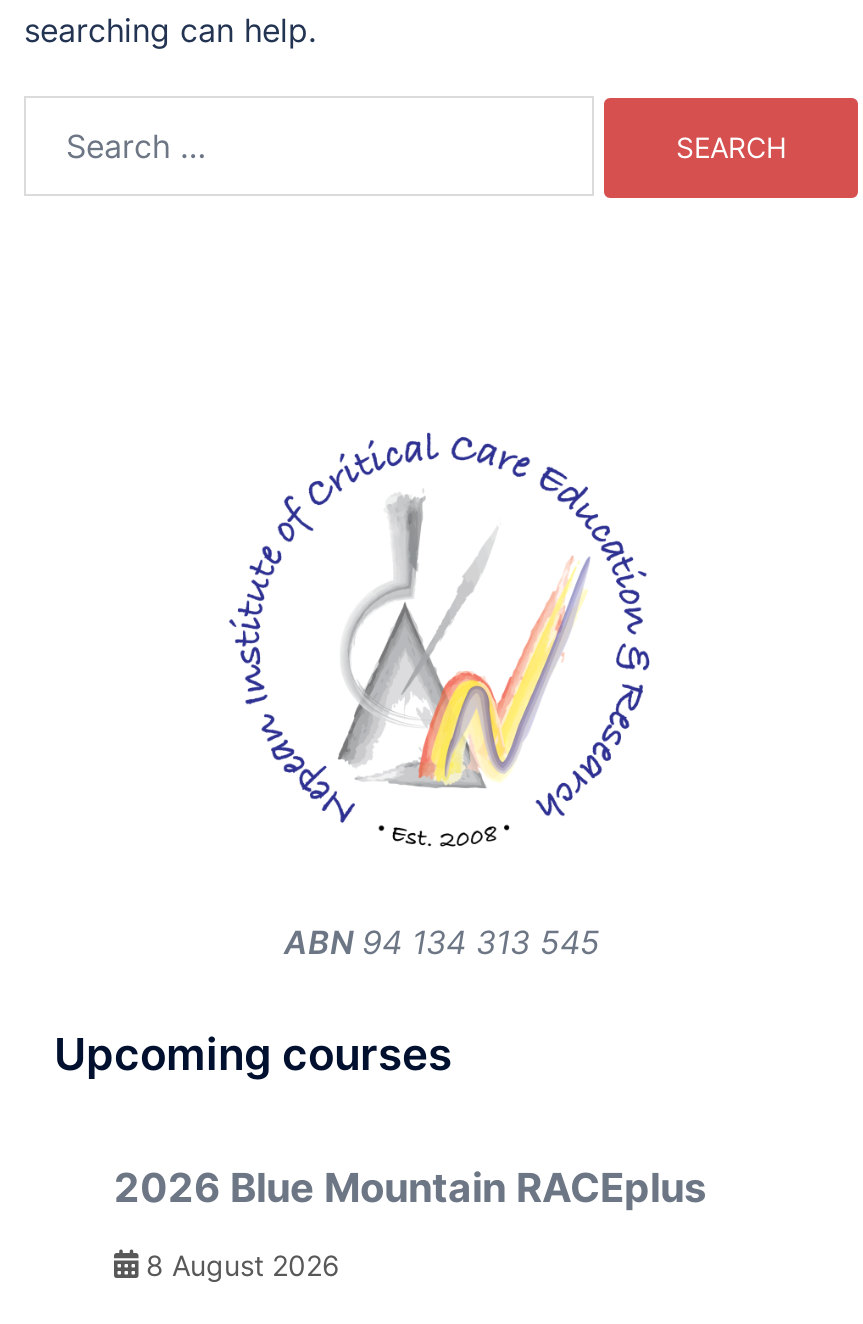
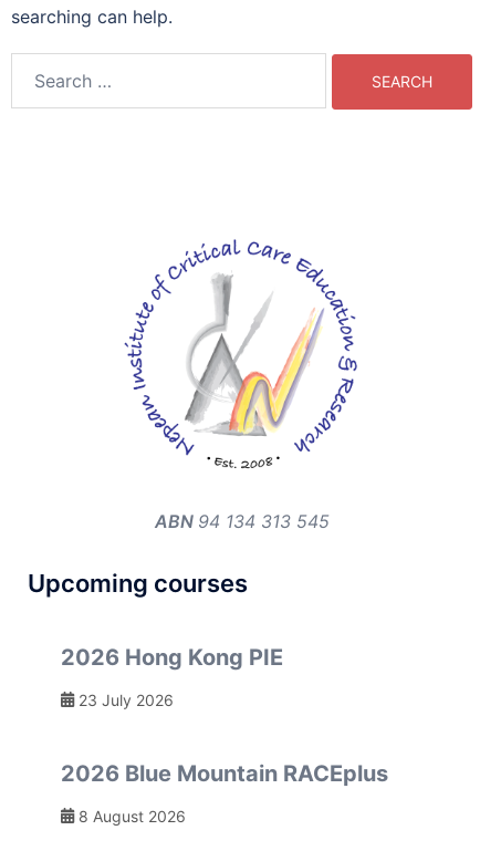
none -> [61,644,283,709] 2026 Hong Kong PIE | 23 July 2026

